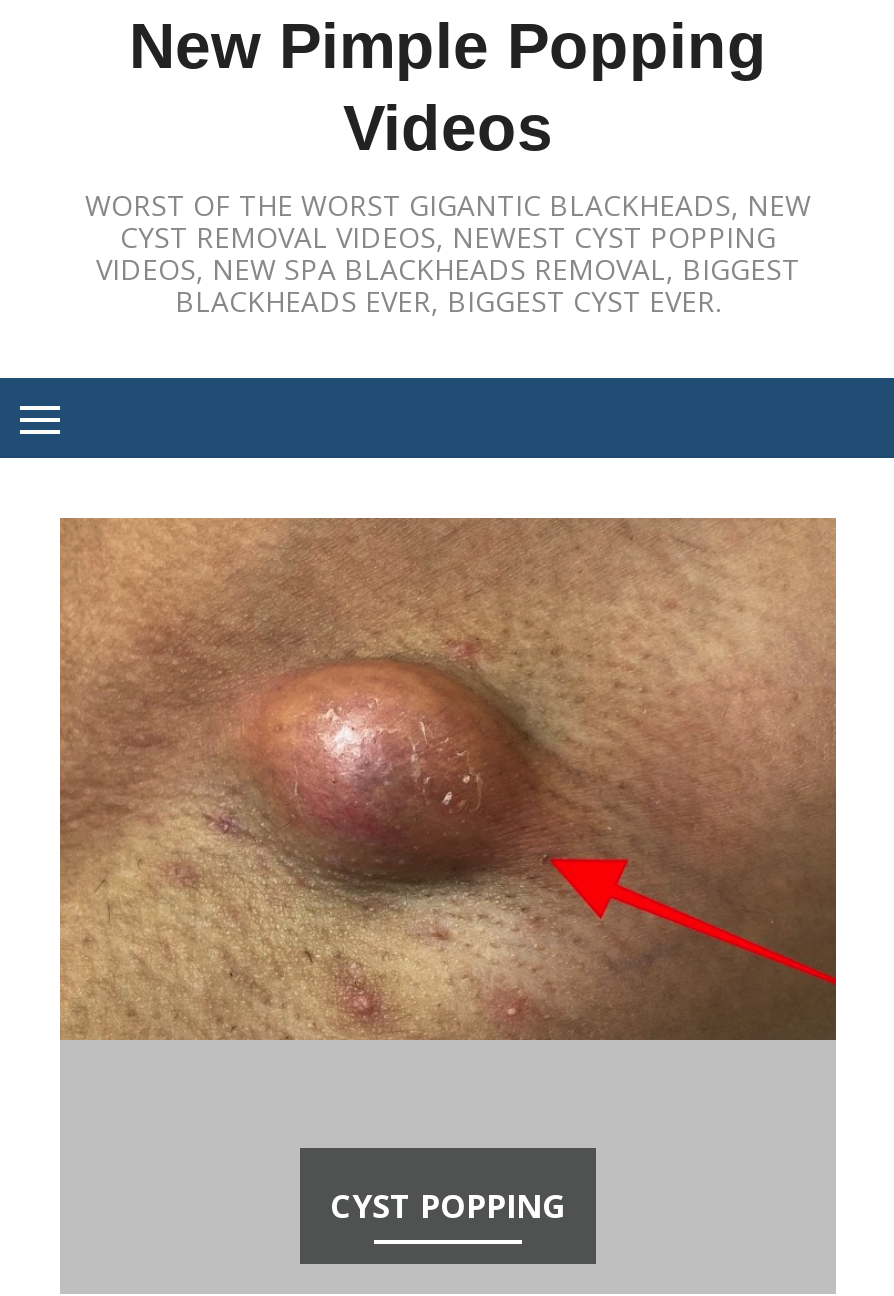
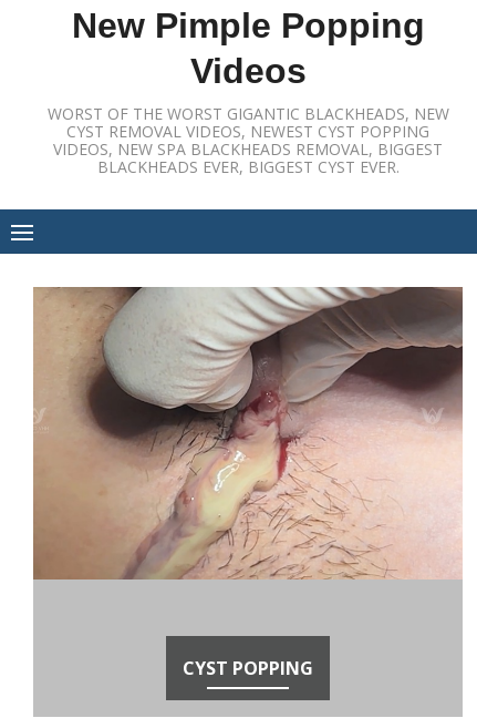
[60,516,838,1046] [image] -> [33,286,464,581] [image]

